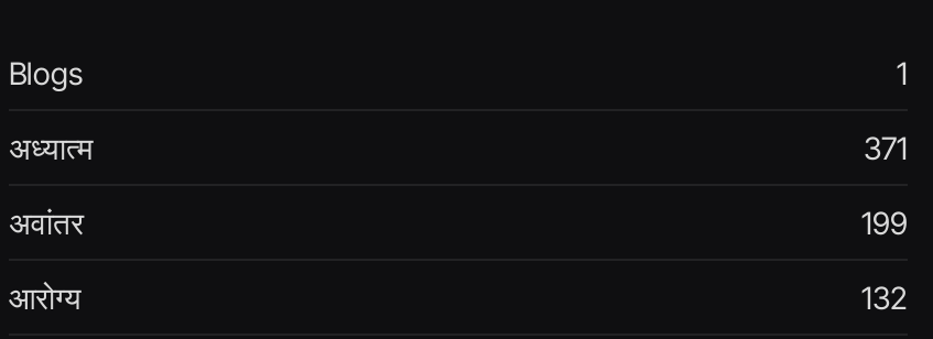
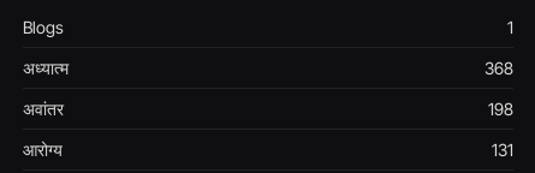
[864,128,908,165] 371 -> [485,58,513,78] 368
[861,203,908,240] 199 -> [488,99,513,119] 198
[861,277,908,315] 132 -> [492,139,513,160] 131

